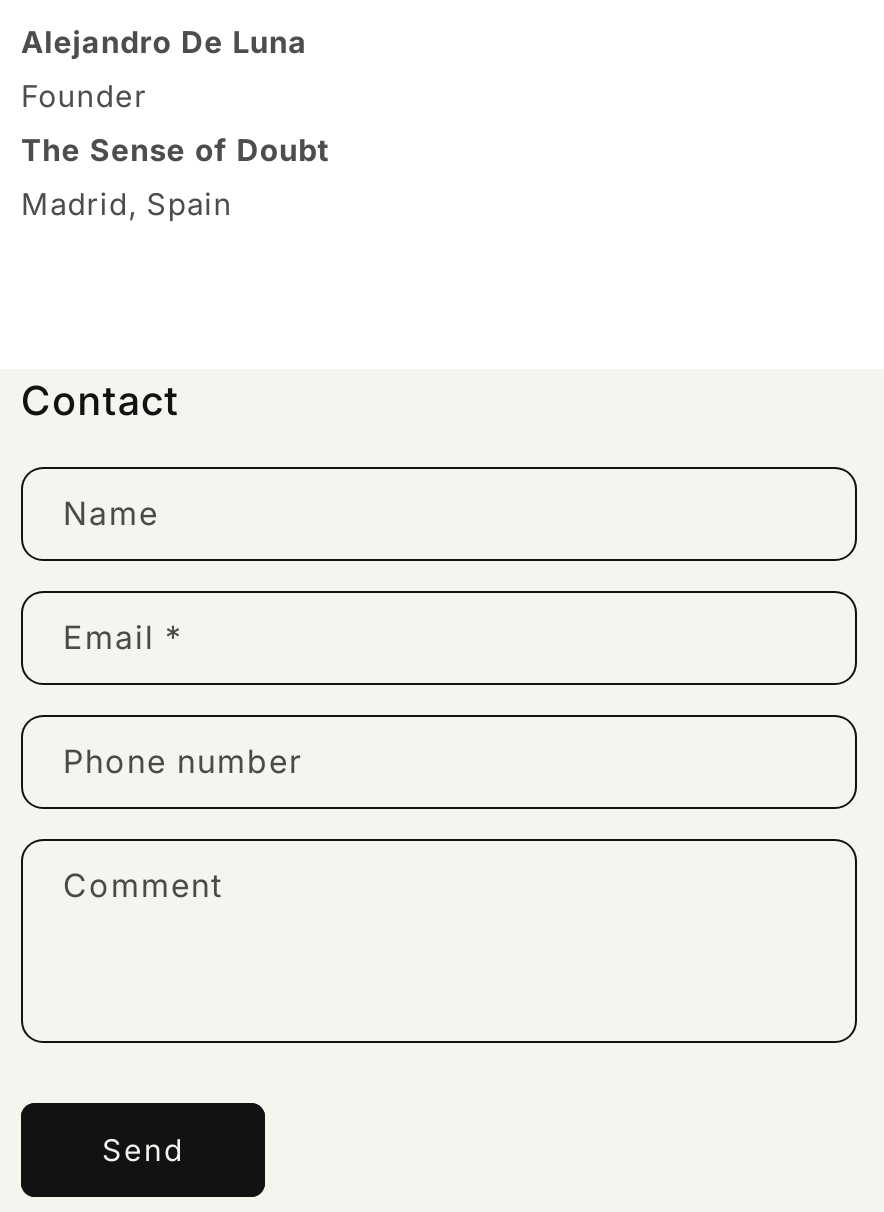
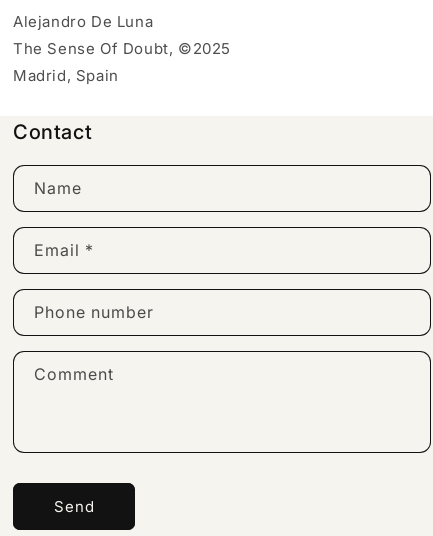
[21,77,331,169] Founder | The Sense of Doubt -> [13,39,231,58] The Sense Of Doubt, ©2025

